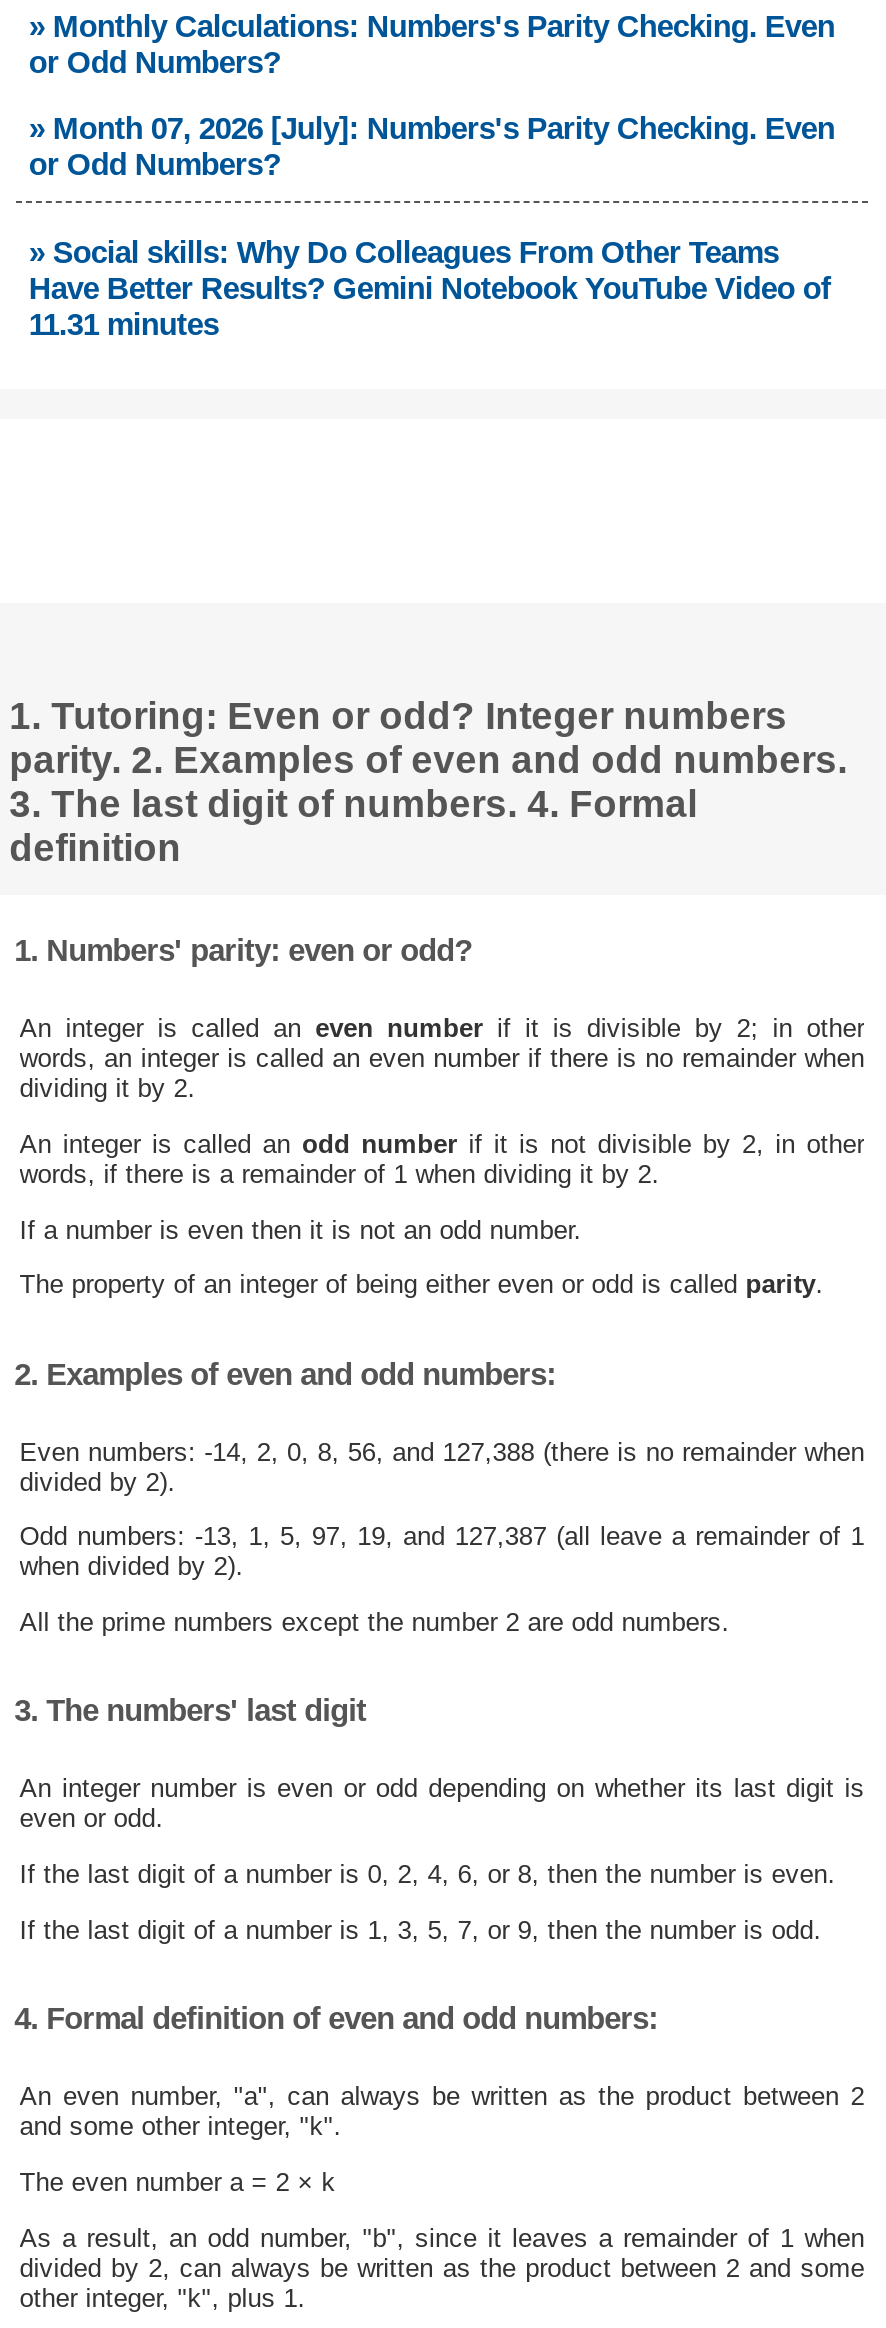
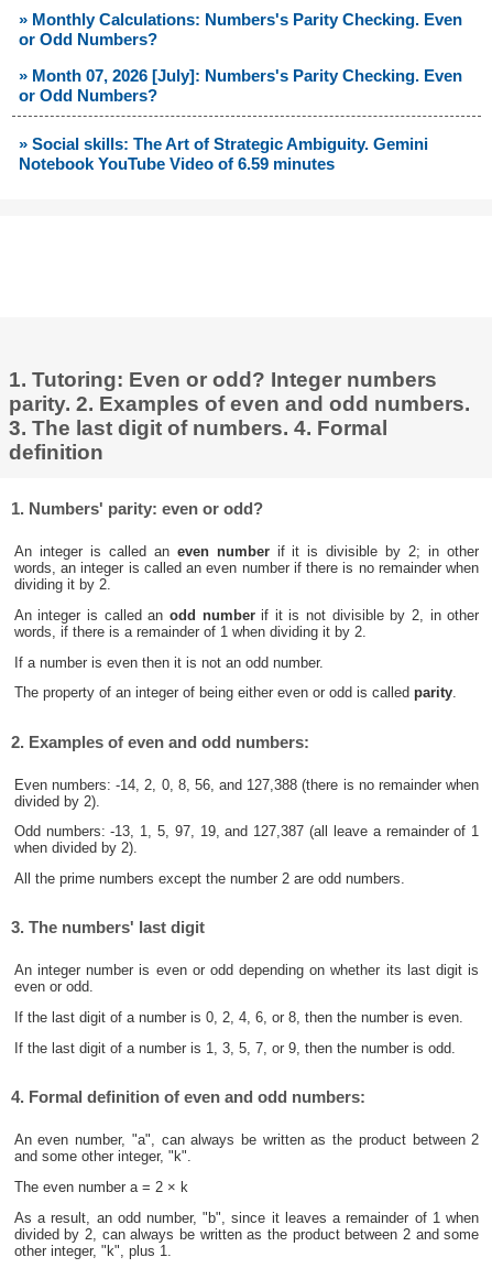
[29,235,831,341] » Social skills: Why Do Colleagues From Other Teams | Have Better Results? Gemini Notebook YouTube Video of | 11.31 minutes -> [19,134,429,173] » Social skills: The Art of Strategic Ambiguity. Gemini | Notebook YouTube Video of 6.59 minutes

